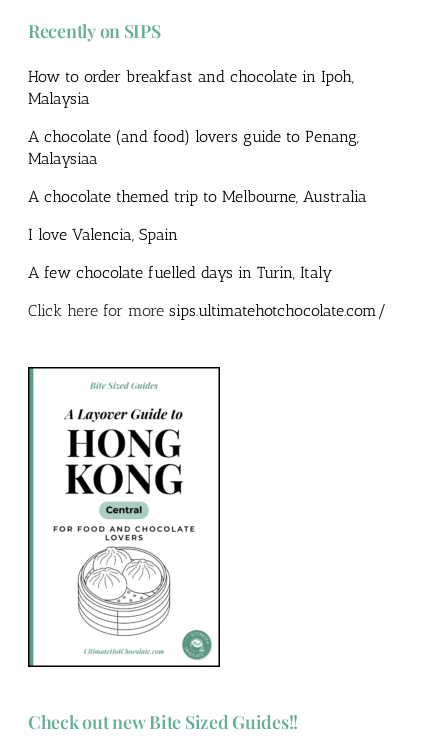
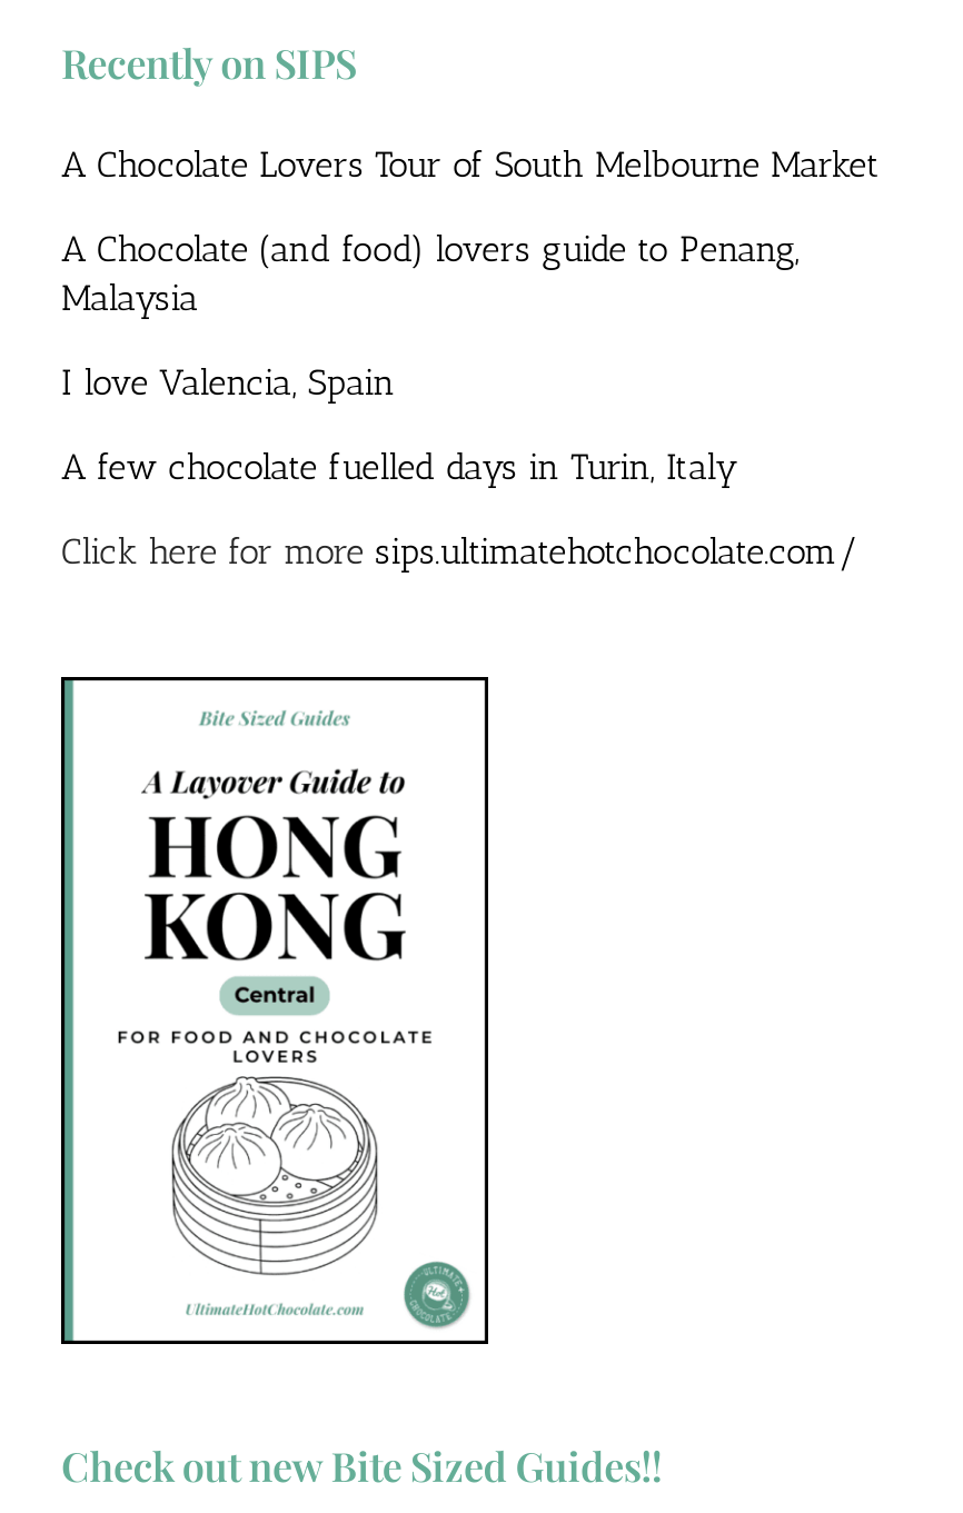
[28,67,354,86] How to order breakfast and chocolate in Ipoh, -> [61,143,880,270] A Chocolate Lovers Tour of South Melbourne Market | A Chocolate (and food) lovers guide to Penang,
moved [28,89,90,108] -> [61,276,199,319]: Malaysia
[28,127,367,206] A chocolate (and food) lovers guide to Penang, | Malaysiaa | A chocolate themed trip to Melbourne, Australia -> none

